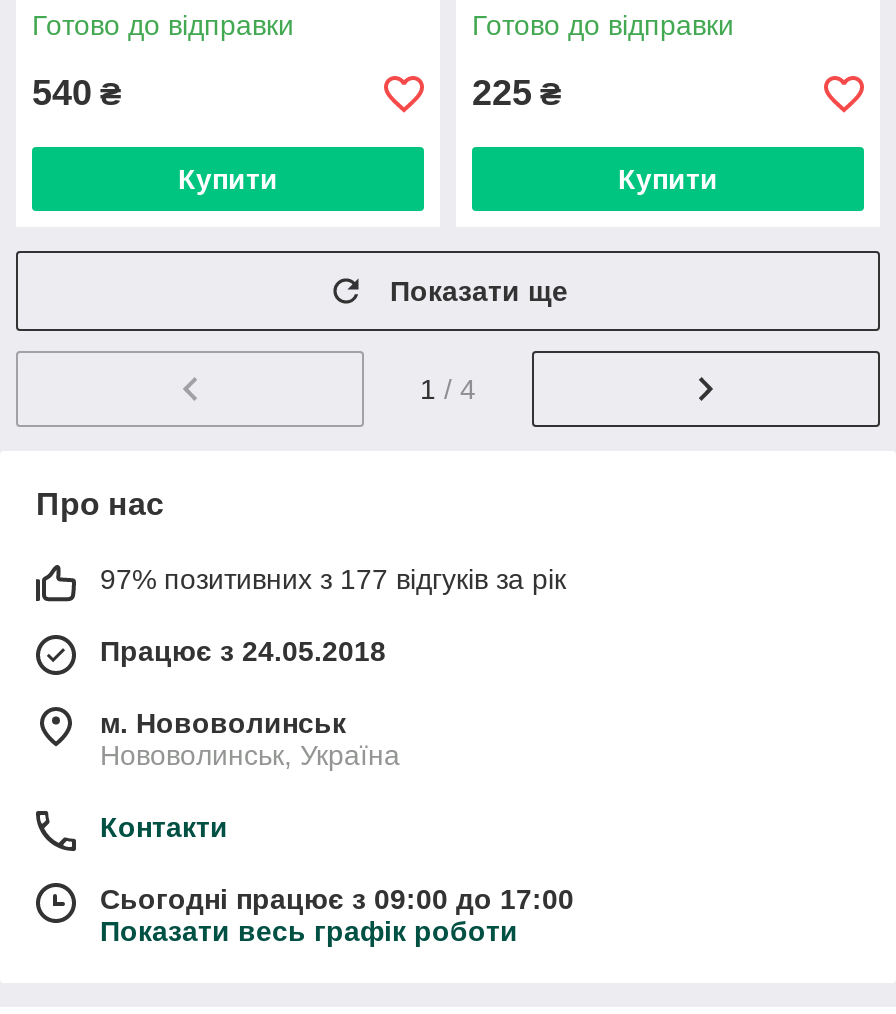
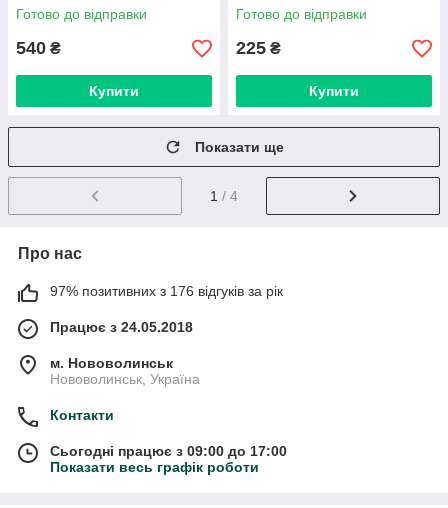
[100,563,566,595] 97% позитивних з 177 відгуків за рік -> [50,283,283,299] 97% позитивних з 176 відгуків за рік

